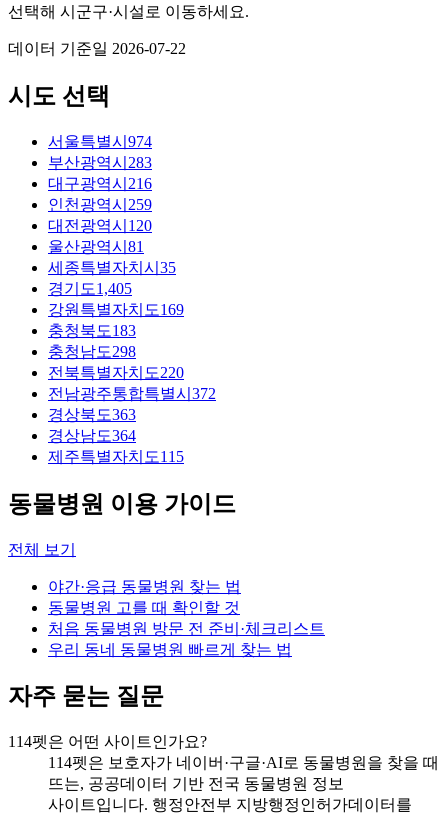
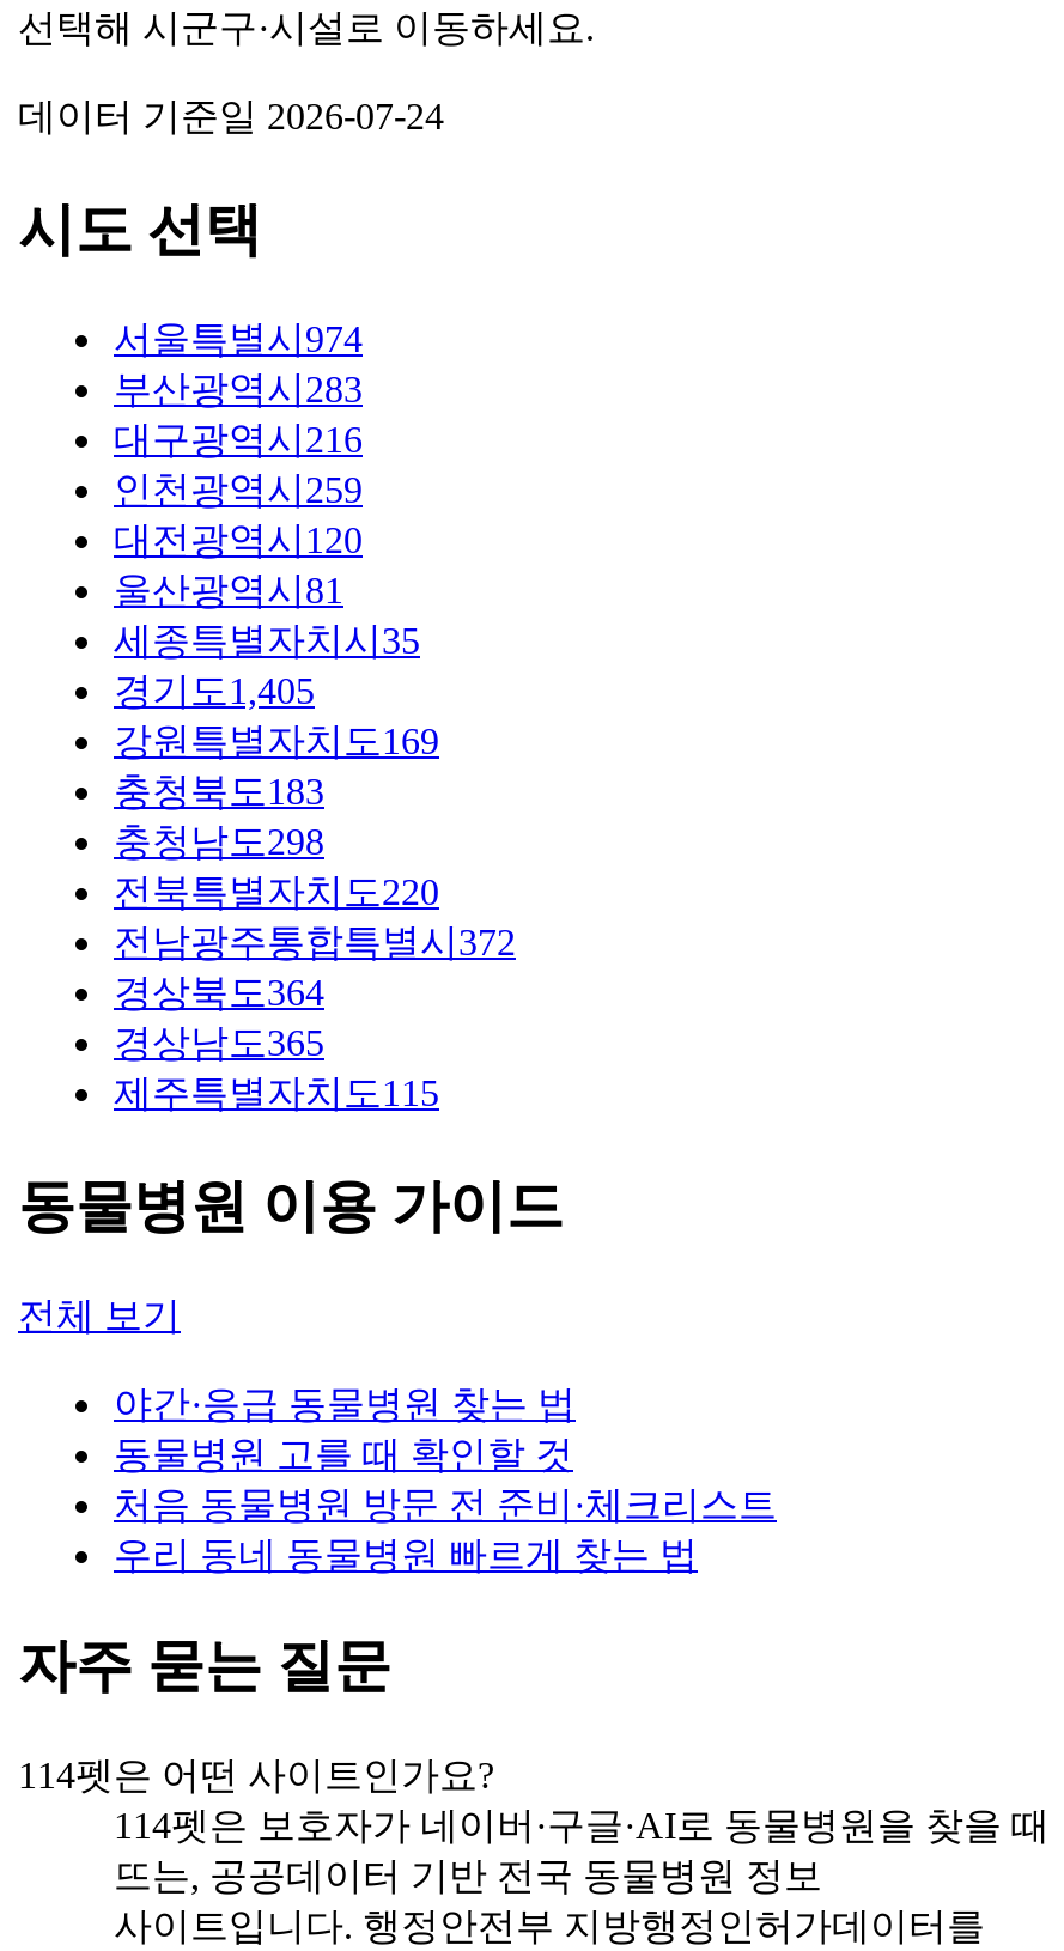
[8,40,186,57] 데이터 기준일 2026-07-22 -> [18,96,444,136] 데이터 기준일 2026-07-24
[48,406,136,423] 경상북도 363 -> [114,971,324,1012] 경상북도 364
[48,427,136,444] 경상남도 364 -> [114,1021,324,1062] 경상남도 365

